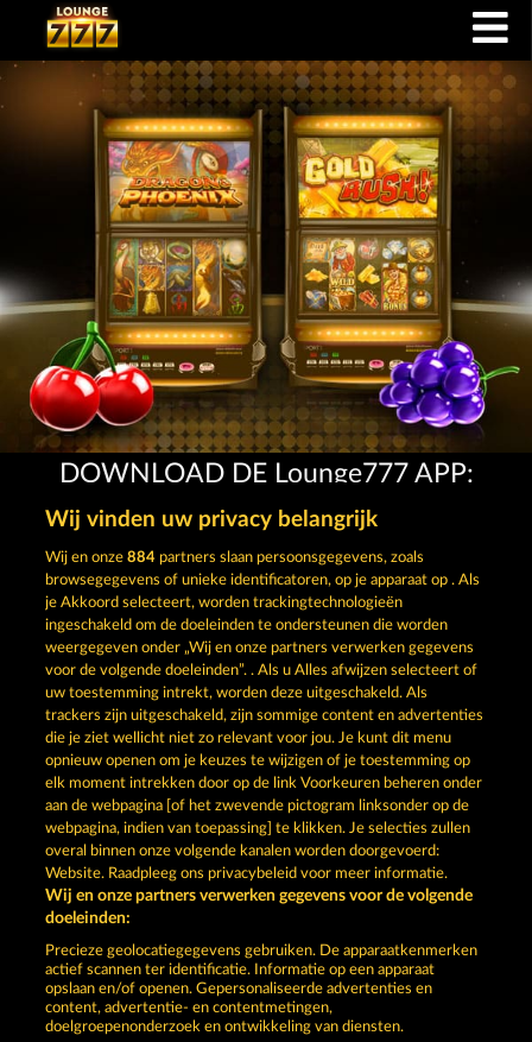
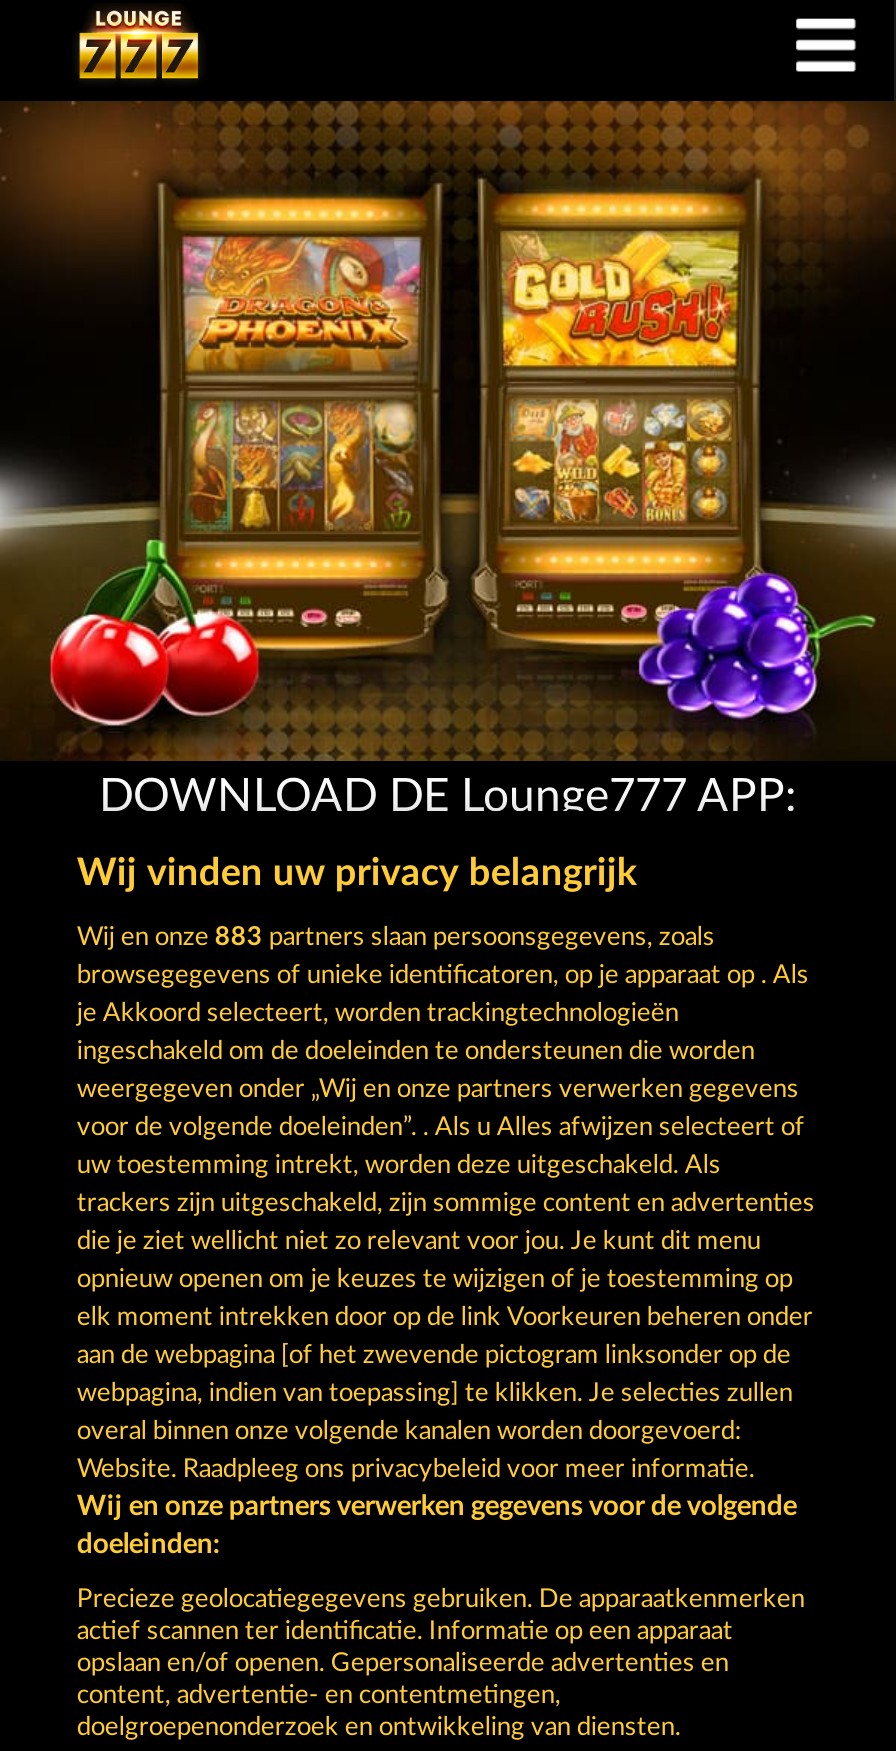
[46,550,424,566] Wij en onze 884 partners slaan persoonsgegevens, zoals -> [77,925,715,951] Wij en onze 883 partners slaan persoonsgegevens, zoals

